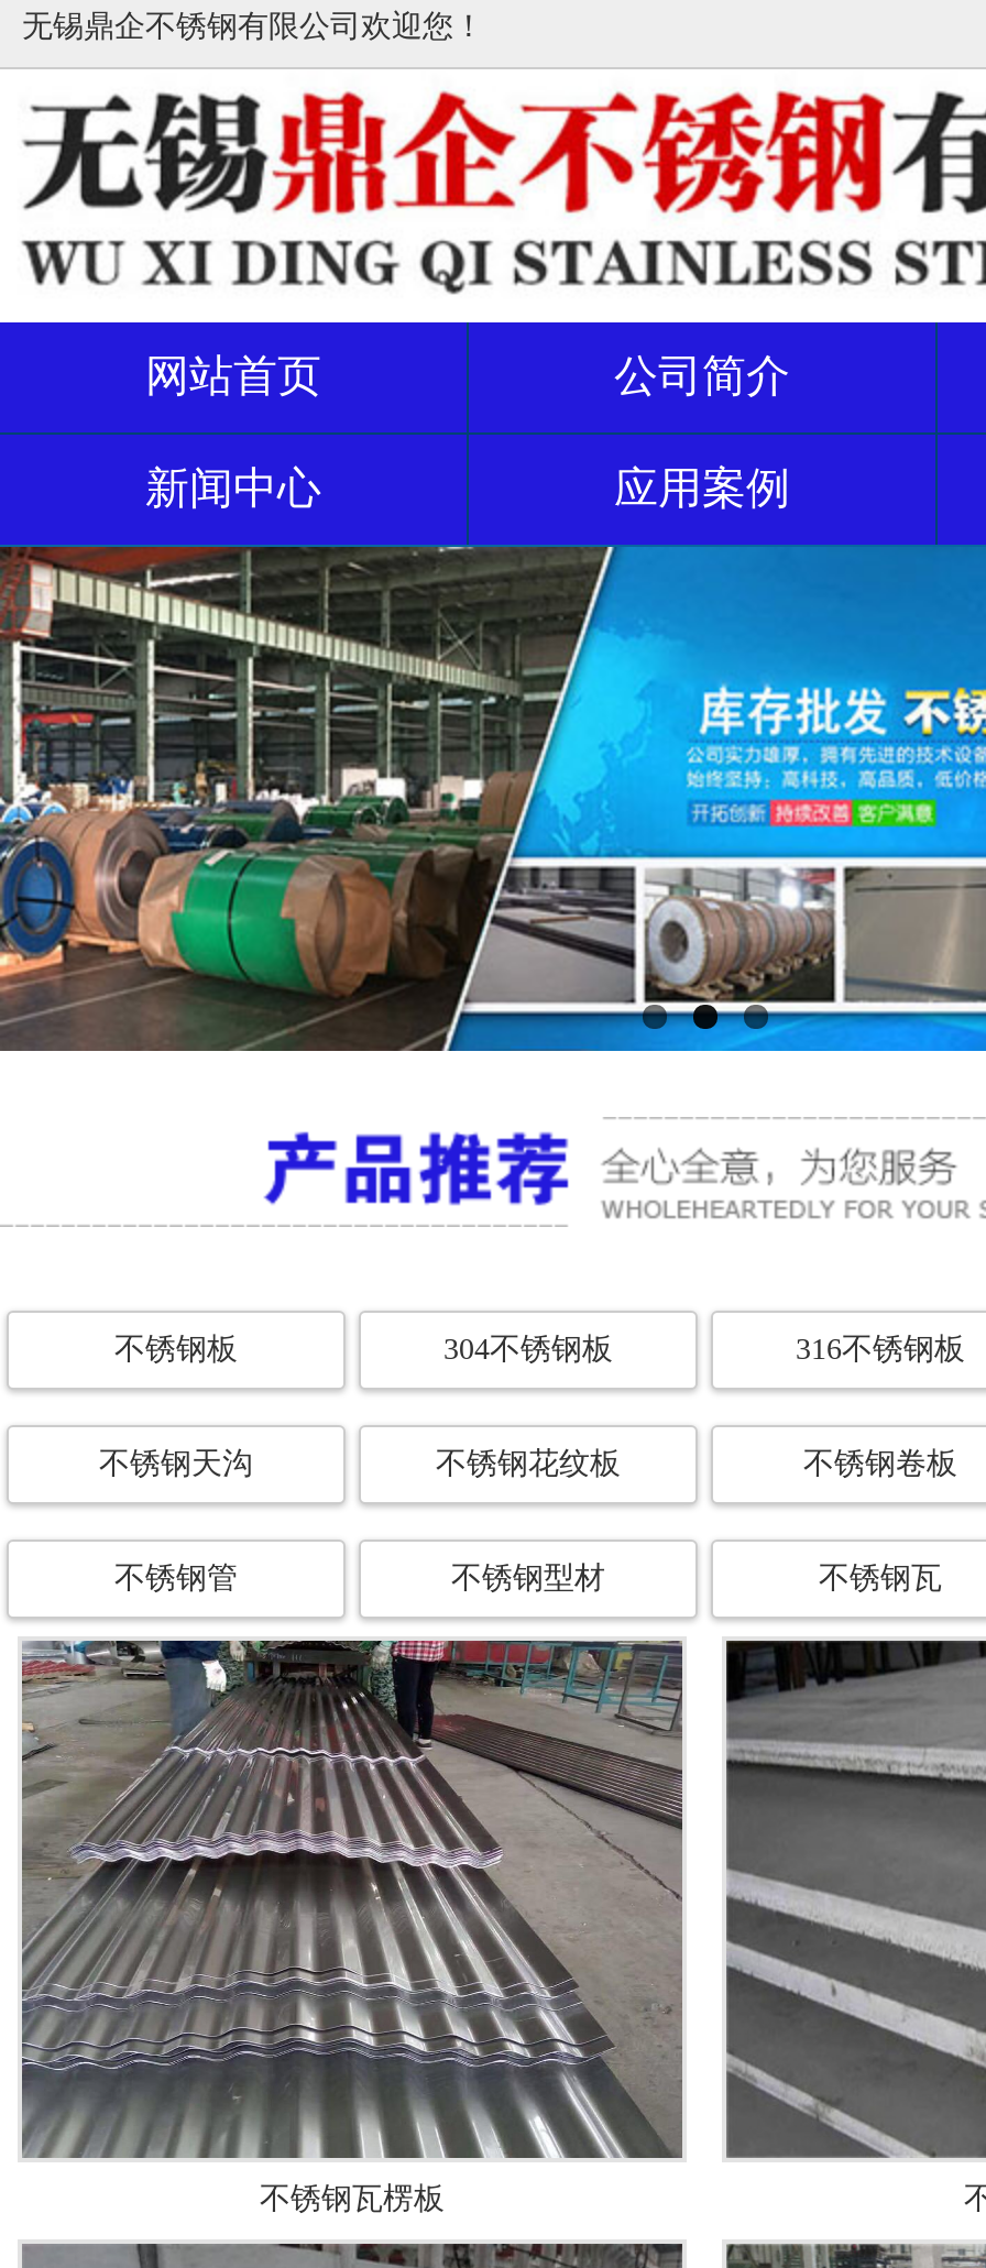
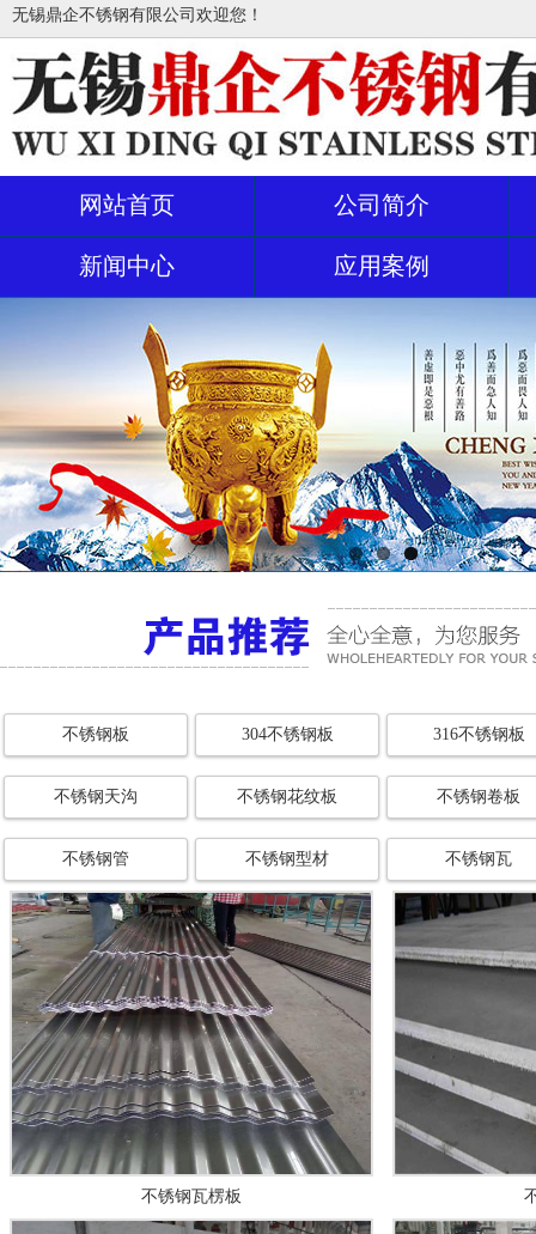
[7,545,979,1051] [image] -> [4,297,532,572] [image]

